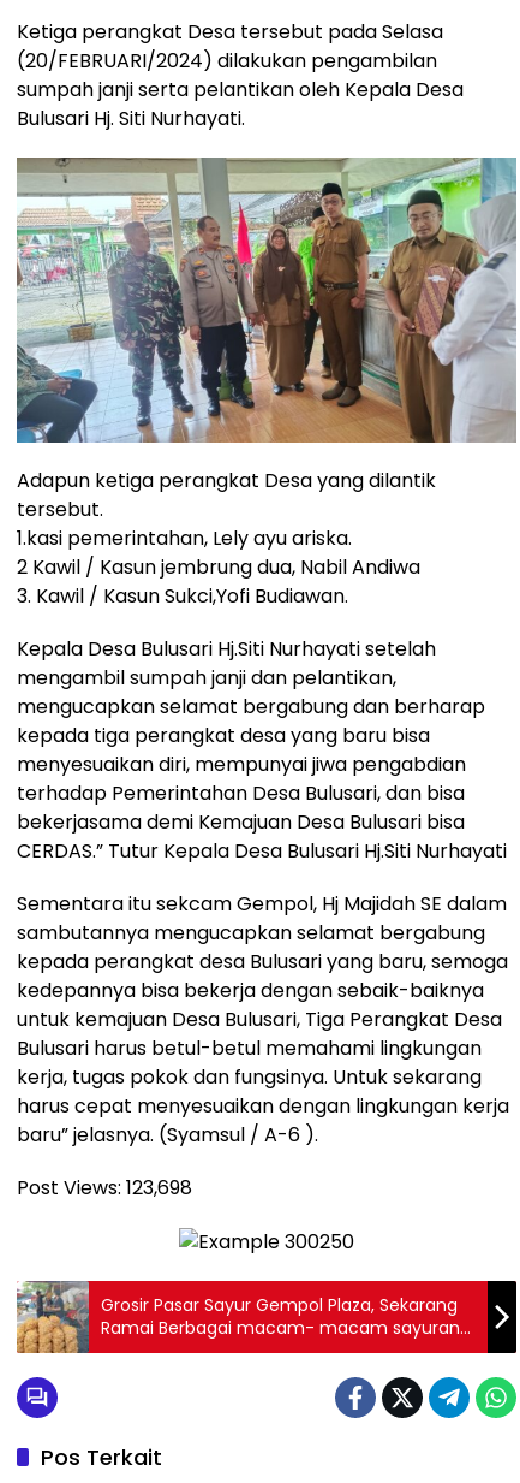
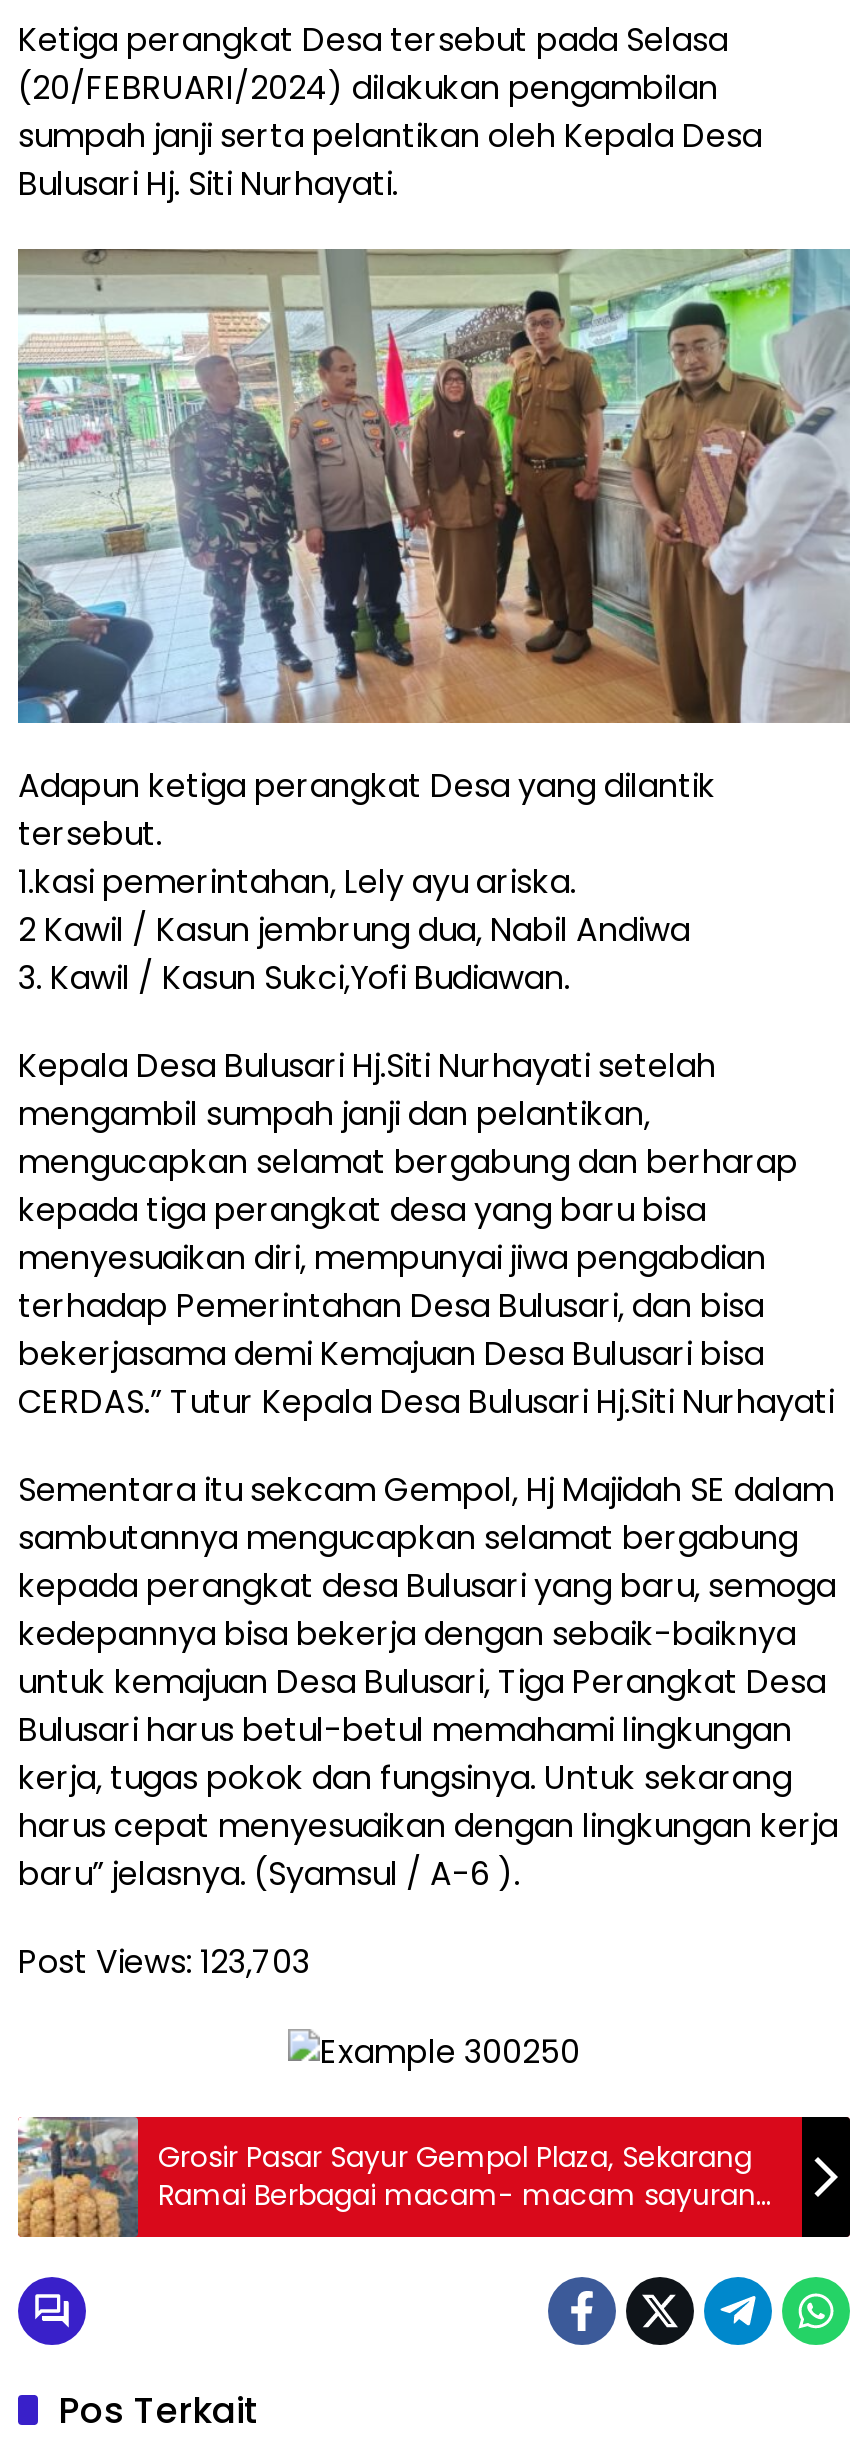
[17,1174,192,1202] Post Views: 123,698 -> [18,1940,310,1986] Post Views: 123,703

